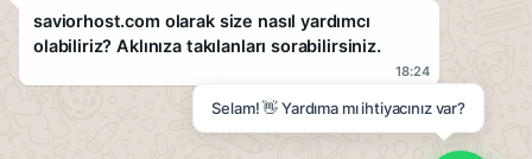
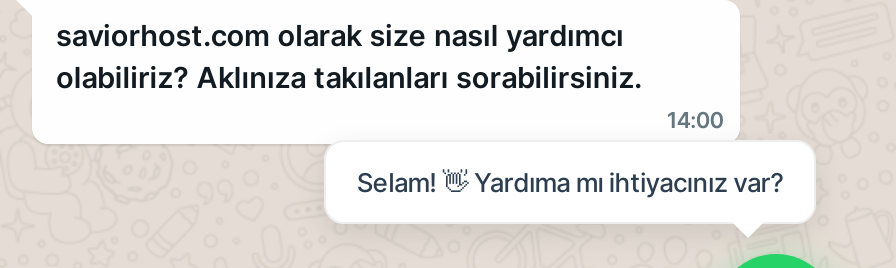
[396,63,429,79] 18:24 -> [667,106,723,134] 14:00

